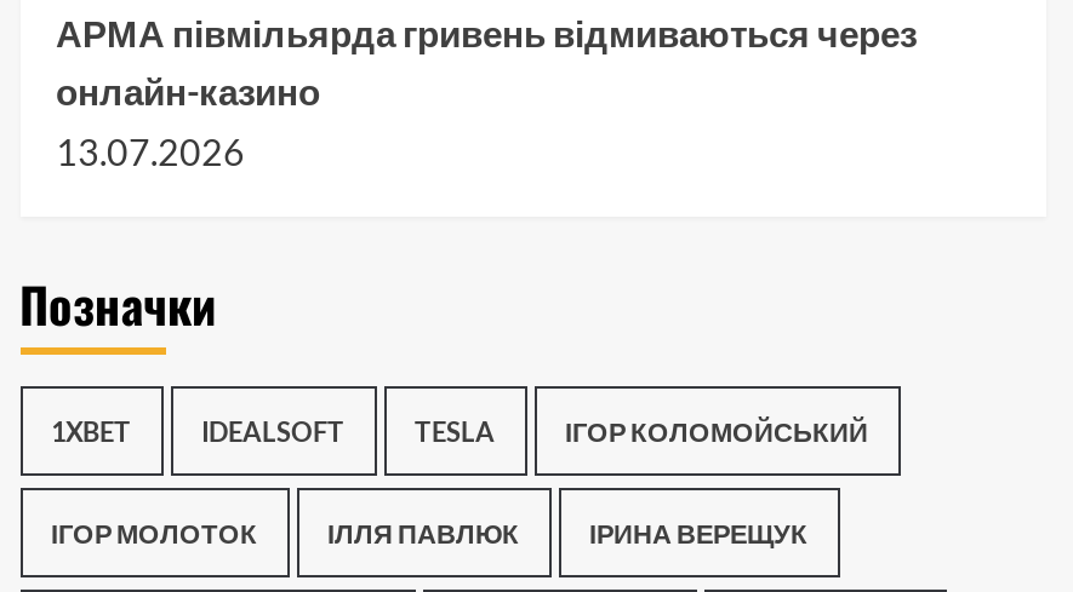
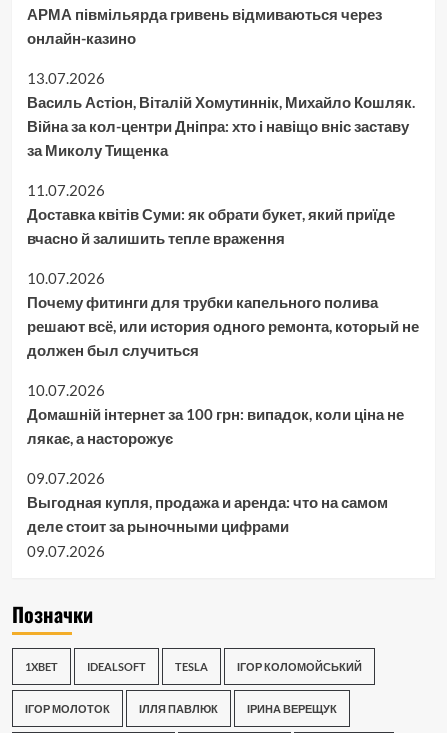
none -> [26,93,418,560] Василь Астіон, Віталій Хомутиннік, Михайло Кошляк. | Війна за кол-центри Дніпра: хто і навіщо вніс заставу | за Миколу Тищенка | 11.07.2026 | Доставка квітів Суми: як обрати букет, який приїде | вчасно й залишить тепле враження | 10.07.2026 | Почему фитинги для трубки капельного полива | решают всё, или история одного ремонта, который не | должен был случиться | 10.07.2026 | Домашній інтернет за 100 грн: випадок, коли ціна не | лякає, а насторожує | 09.07.2026 | Выгодная купля, продажа и аренда: что на самом | деле стоит за рыночными цифрами | 09.07.2026

